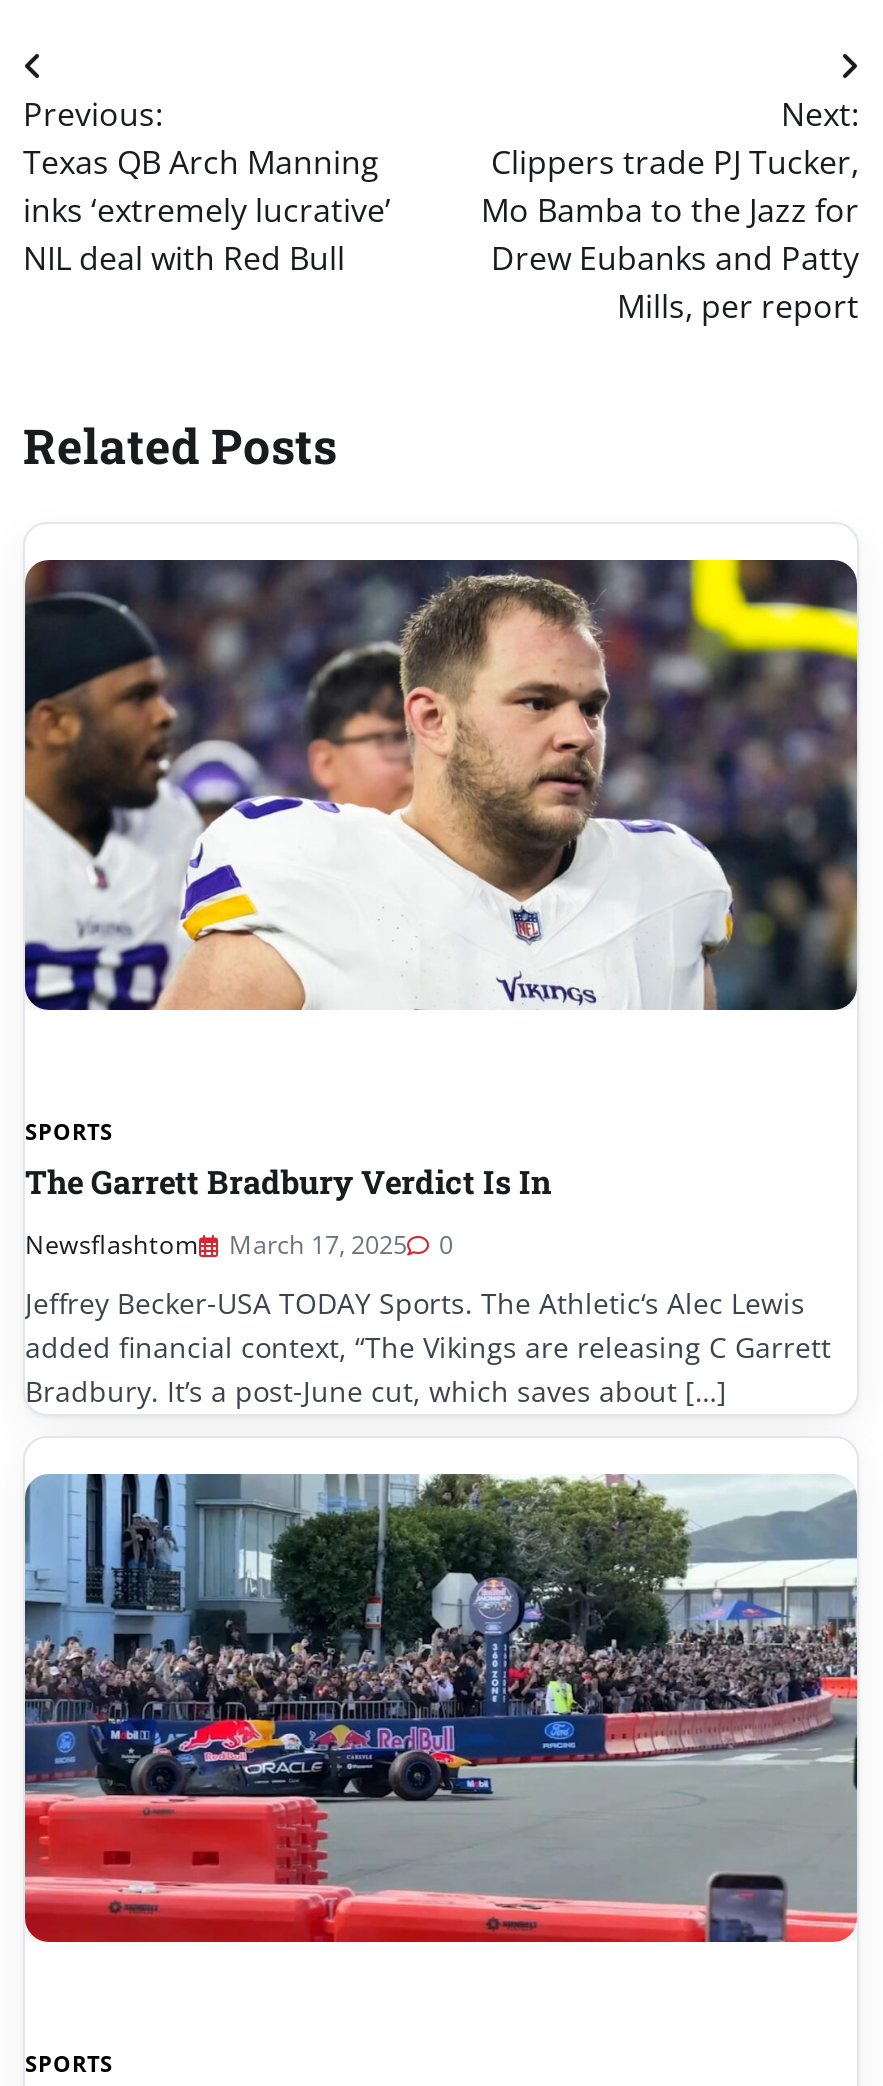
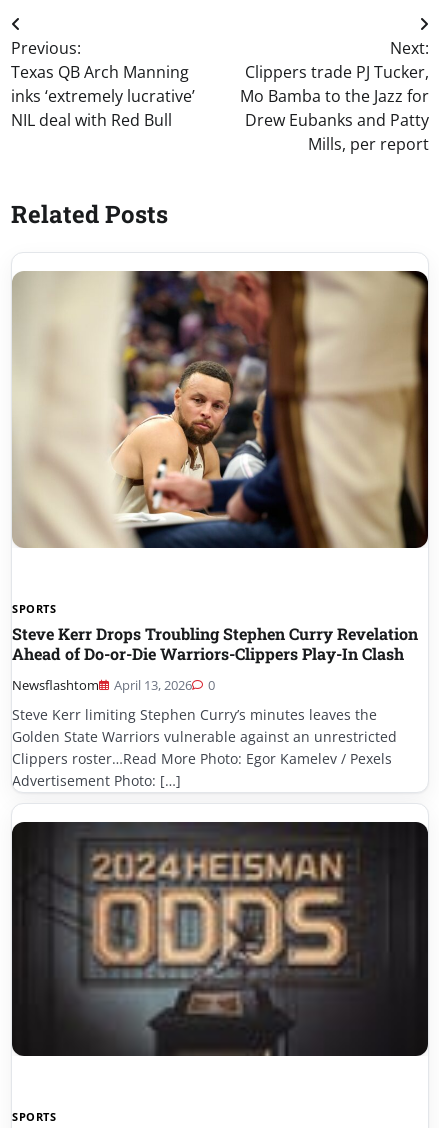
[23,558,859,1012] [image] -> [12,270,429,549] [image]
[25,1160,551,1202] The Garrett Bradbury Verdict Is In -> [12,623,418,664] Steve Kerr Drops Troubling Stephen Curry Revelation | Ahead of Do-or-Die Warriors-Clippers Play-In Clash
[25,1226,453,1262] Newsflashtom March 17, 2025 0 -> [12,676,215,694] Newsflashtom April 13, 2026 0
[25,1284,831,1410] Jeffrey Becker-USA TODAY Sports. The Athletic‘s Alec Lewis | added financial context, “The Vikings are releasing C Garrett | Bradbury. It’s a post-June cut, which saves about […] -> [12,705,397,790] Steve Kerr limiting Stephen Curry’s minutes leaves the | Golden State Warriors vulnerable against an unrestricted | Clippers roster…Read More Photo: Egor Kamelev / Pexels | Advertisement Photo: […]
[23,1472,859,1944] [image] -> [11,821,429,1057] [image]

